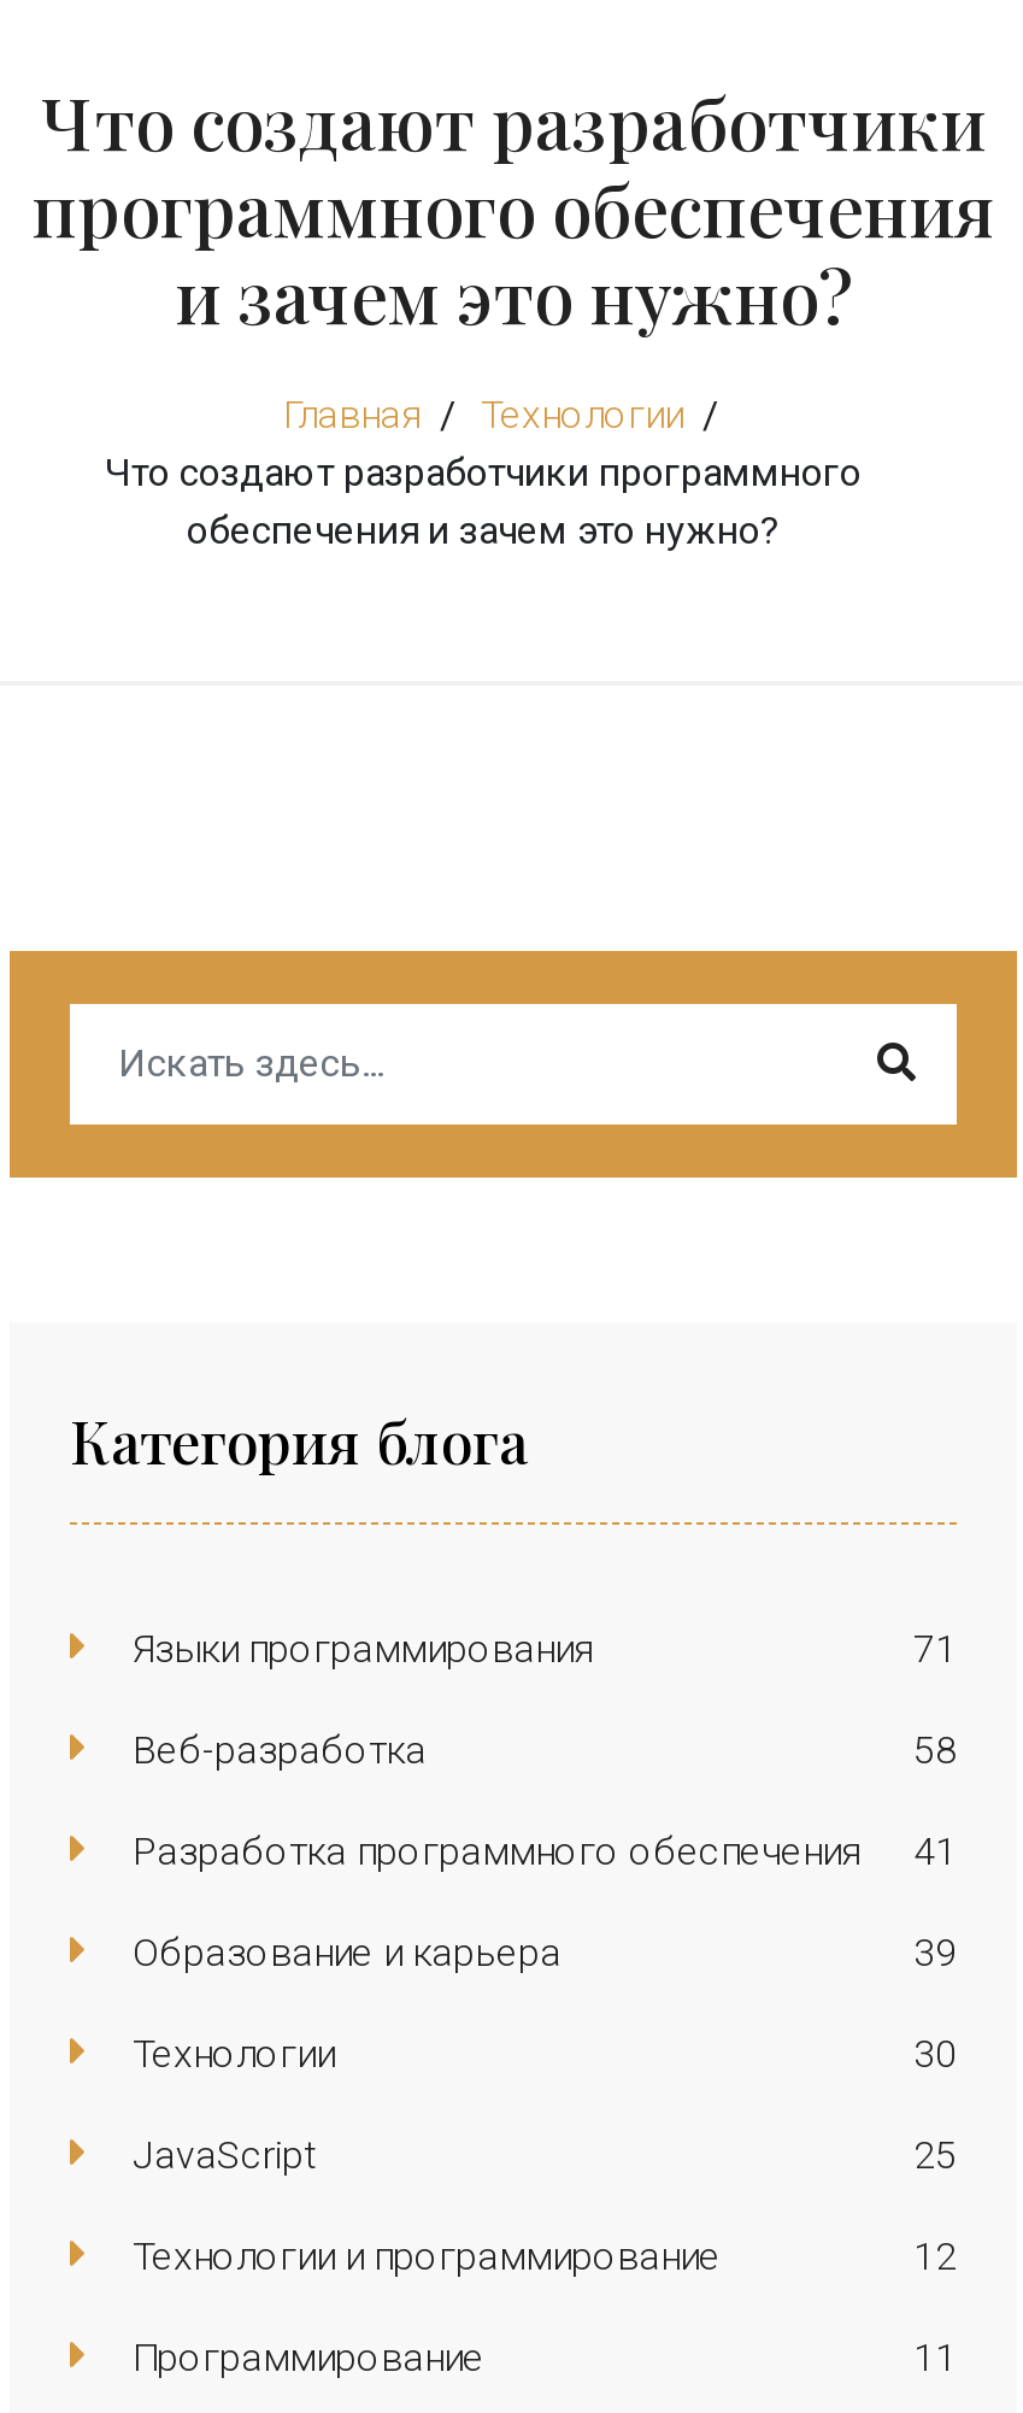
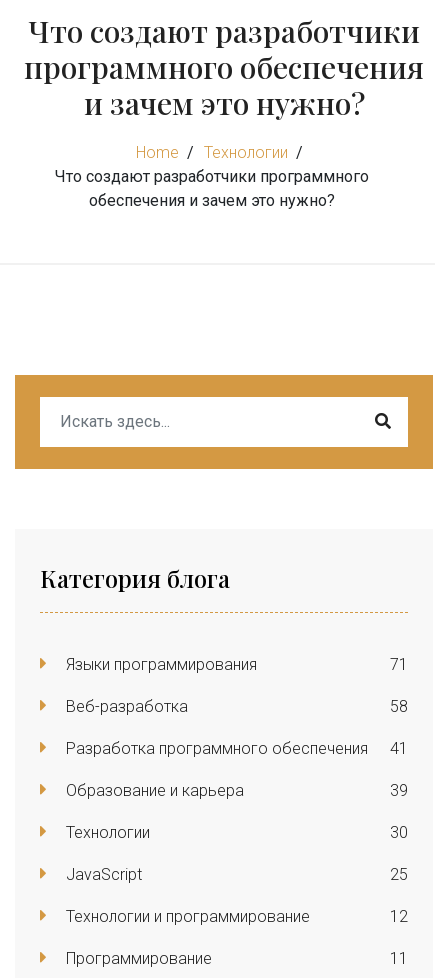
[283,391,421,437] Главная -> [135,143,178,162] Home

